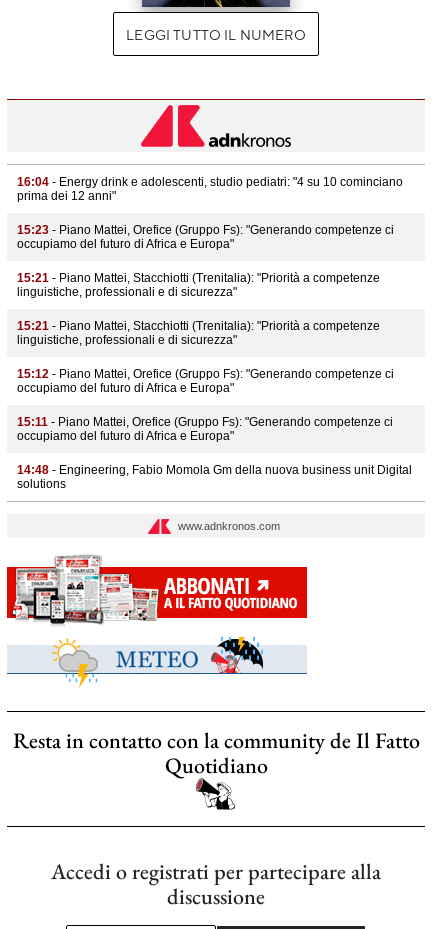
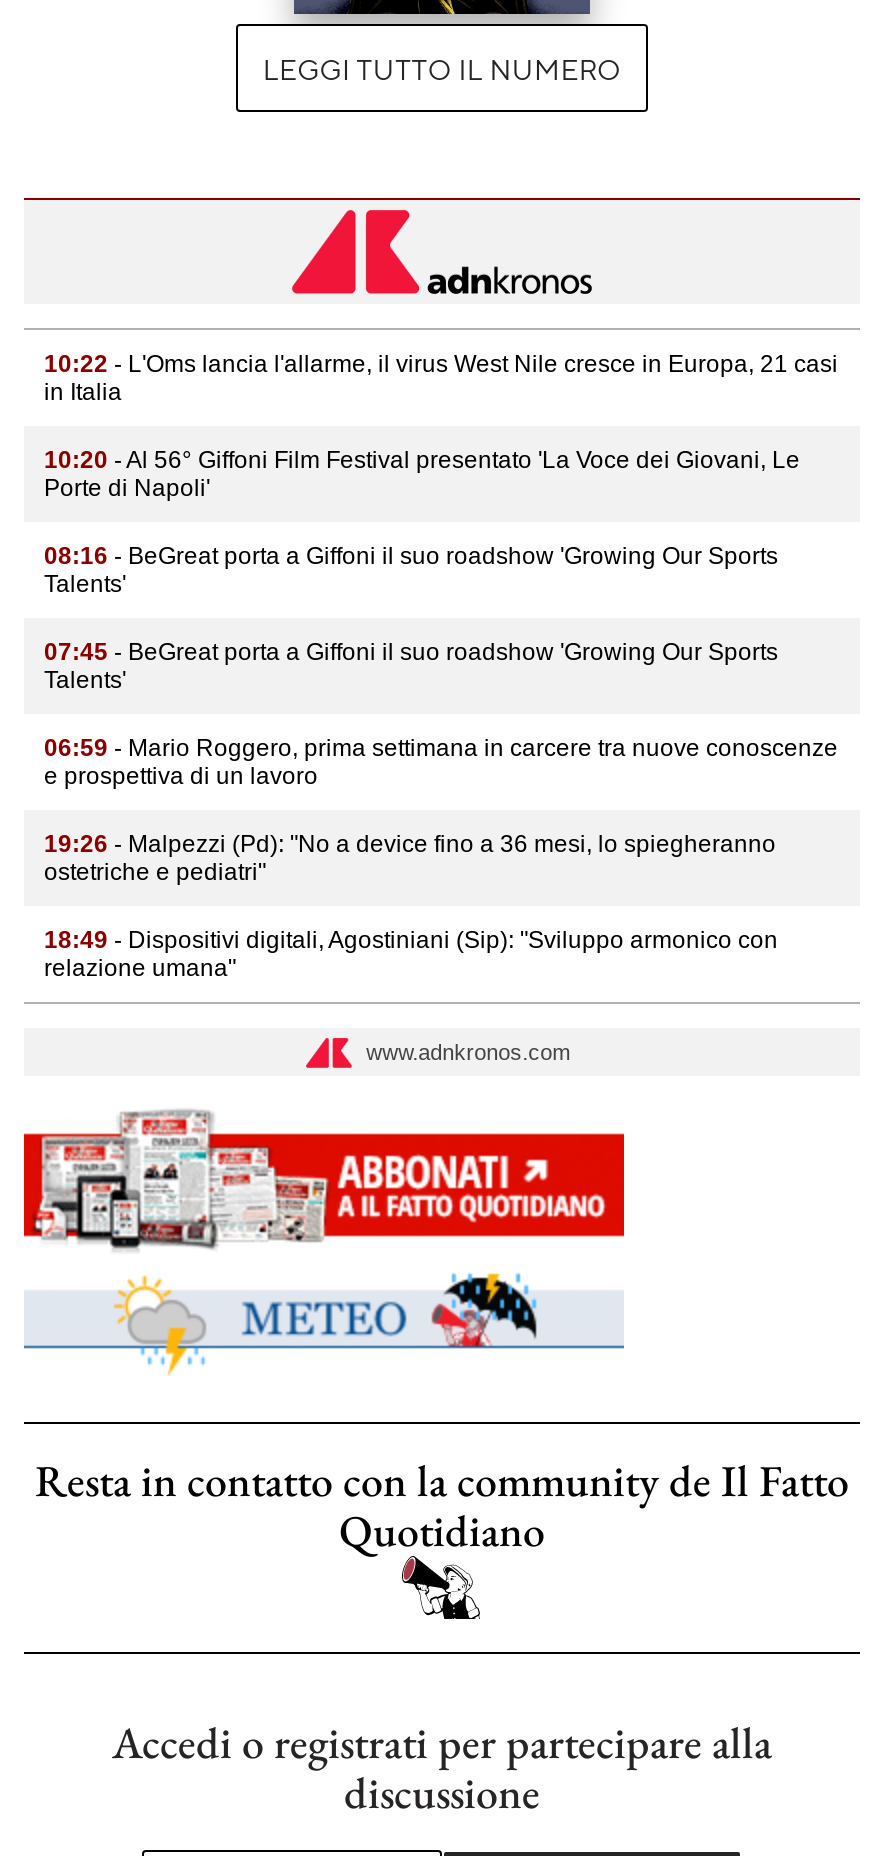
[17,175,403,203] 16:04 - Energy drink e adolescenti, studio pediatri: "4 su 10 cominciano | prima dei 12 anni" -> [44,349,838,405] 10:22 - L'Oms lancia l'allarme, il virus West Nile cresce in Europa, 21 casi | in Italia
[17,223,394,251] 15:23 - Piano Mattei, Orefice (Gruppo Fs): "Generando competenze ci | occupiamo del futuro di Africa e Europa" -> [44,445,800,501] 10:20 - Al 56° Giffoni Film Festival presentato 'La Voce dei Giovani, Le | Porte di Napoli'
[17,271,380,299] 15:21 - Piano Mattei, Stacchiotti (Trenitalia): "Priorità a competenze | linguistiche, professionali e di sicurezza" -> [44,541,778,597] 08:16 - BeGreat porta a Giffoni il suo roadshow 'Growing Our Sports | Talents'
[17,319,380,347] 15:21 - Piano Mattei, Stacchiotti (Trenitalia): "Priorità a competenze | linguistiche, professionali e di sicurezza" -> [44,637,778,693] 07:45 - BeGreat porta a Giffoni il suo roadshow 'Growing Our Sports | Talents'
[17,367,394,395] 15:12 - Piano Mattei, Orefice (Gruppo Fs): "Generando competenze ci | occupiamo del futuro di Africa e Europa" -> [44,733,838,789] 06:59 - Mario Roggero, prima settimana in carcere tra nuove conoscenze | e prospettiva di un lavoro
[17,415,393,443] 15:11 - Piano Mattei, Orefice (Gruppo Fs): "Generando competenze ci | occupiamo del futuro di Africa e Europa" -> [44,829,776,885] 19:26 - Malpezzi (Pd): "No a device fino a 36 mesi, lo spiegheranno | ostetriche e pediatri"
[17,463,412,491] 14:48 - Engineering, Fabio Momola Gm della nuova business unit Digital | solutions -> [44,925,778,981] 18:49 - Dispositivi digitali, Agostiniani (Sip): "Sviluppo armonico con | relazione umana"

